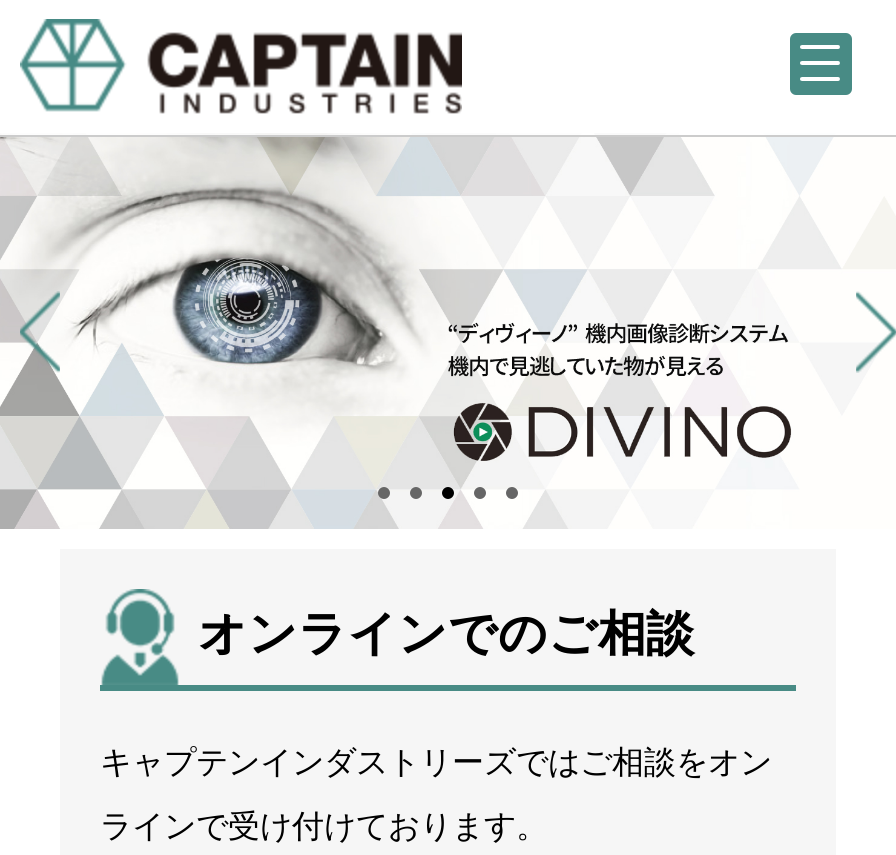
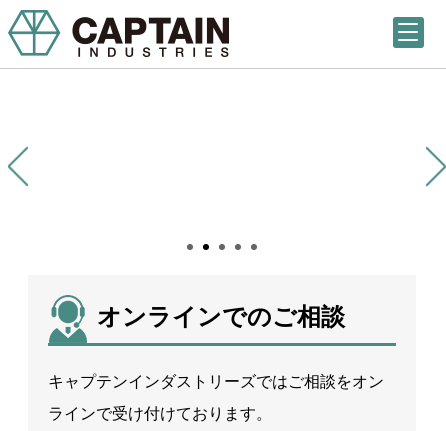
[6,135,794,529] [image] -> none

